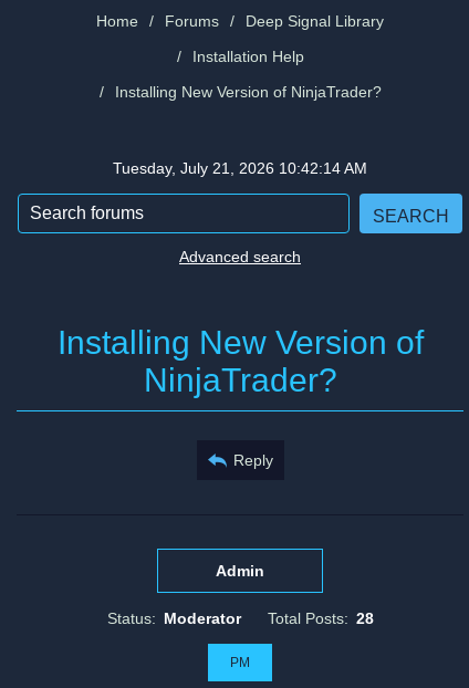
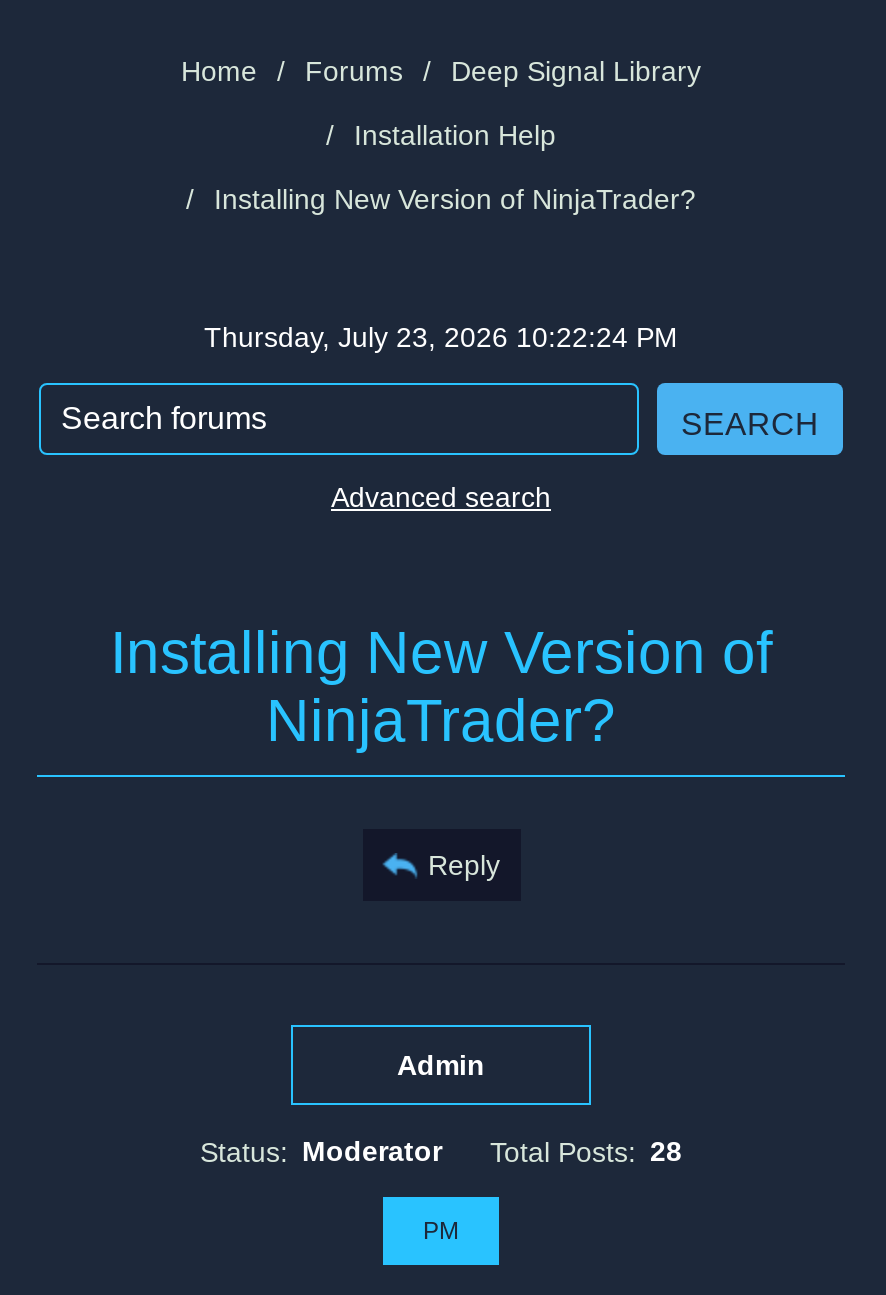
[113,159,367,177] Tuesday, July 21, 2026 10:42:14 AM -> [204,321,678,353] Thursday, July 23, 2026 10:22:24 PM

